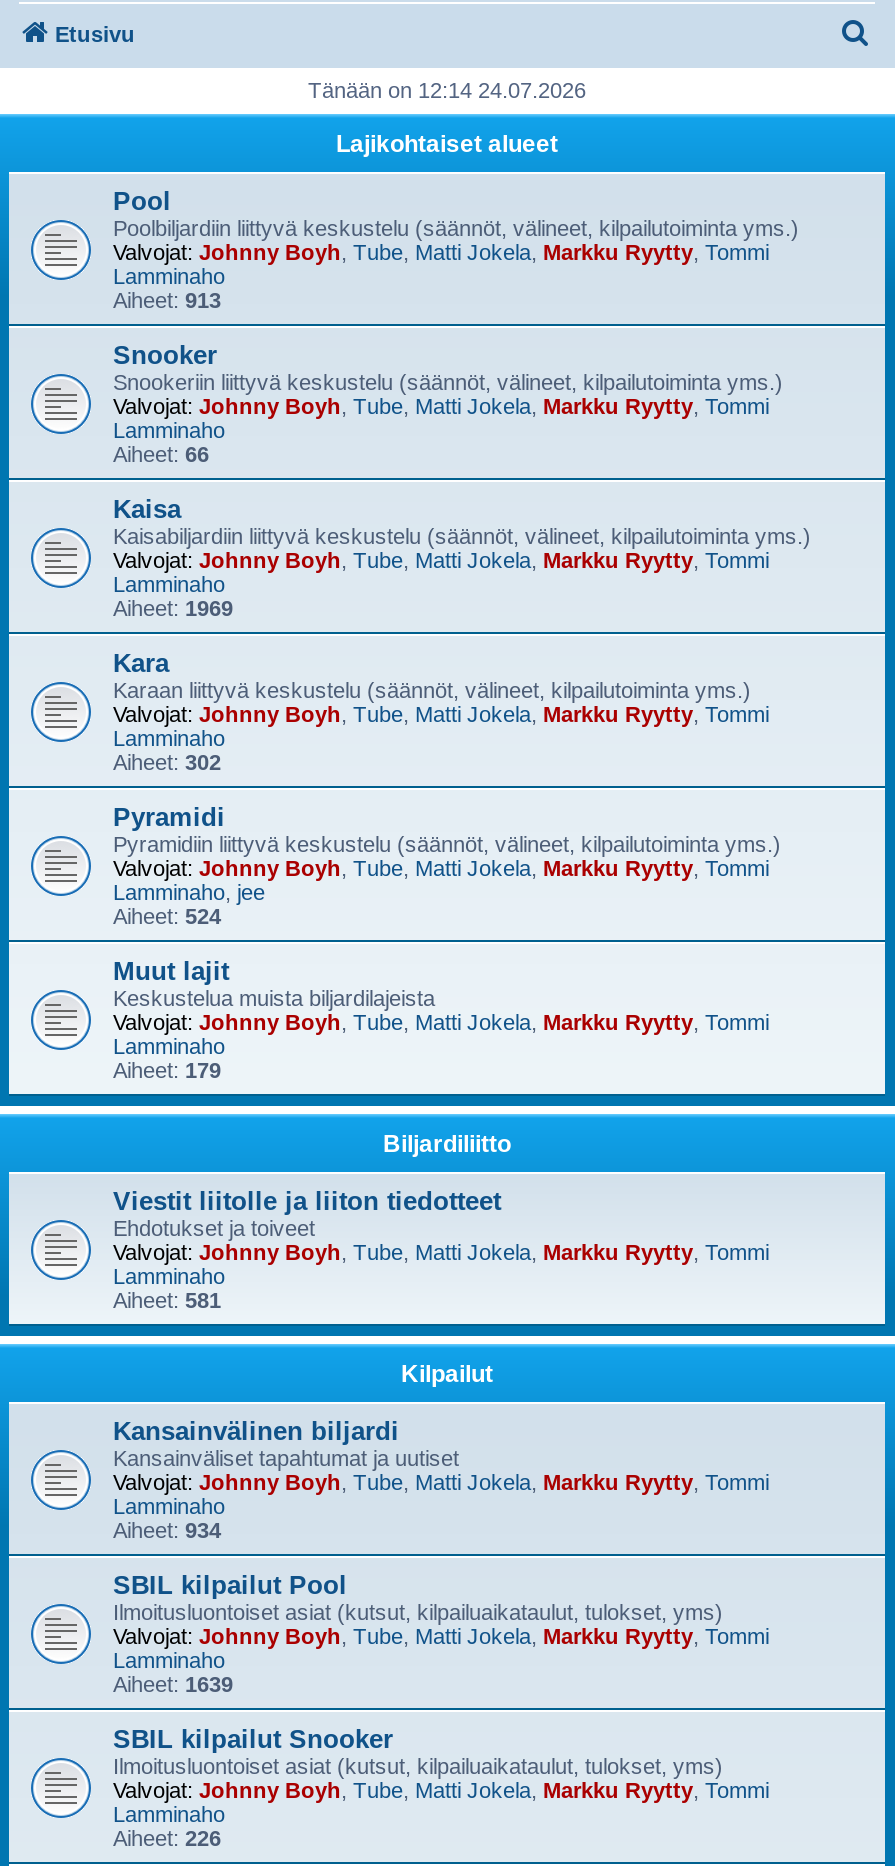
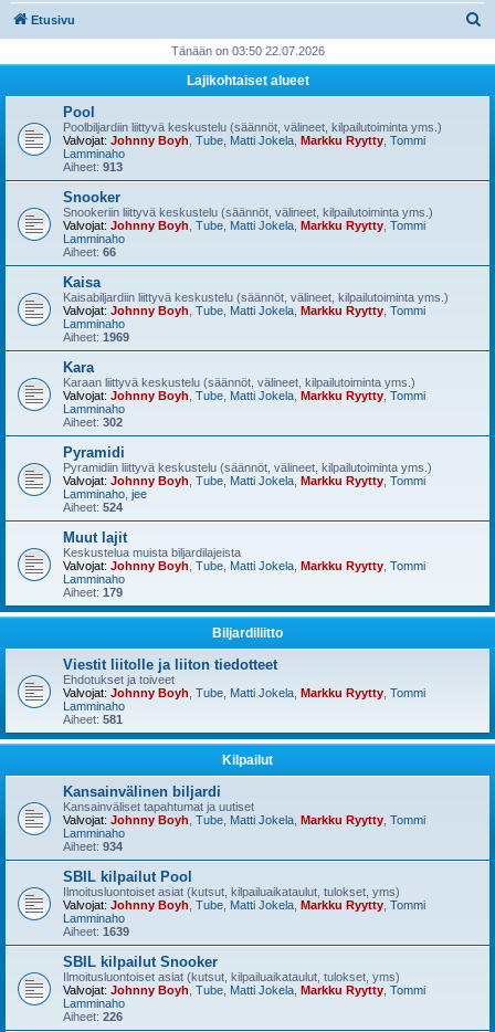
[308,78,586,102] Tänään on 12:14 24.07.2026 -> [171,44,324,57] Tänään on 03:50 22.07.2026

